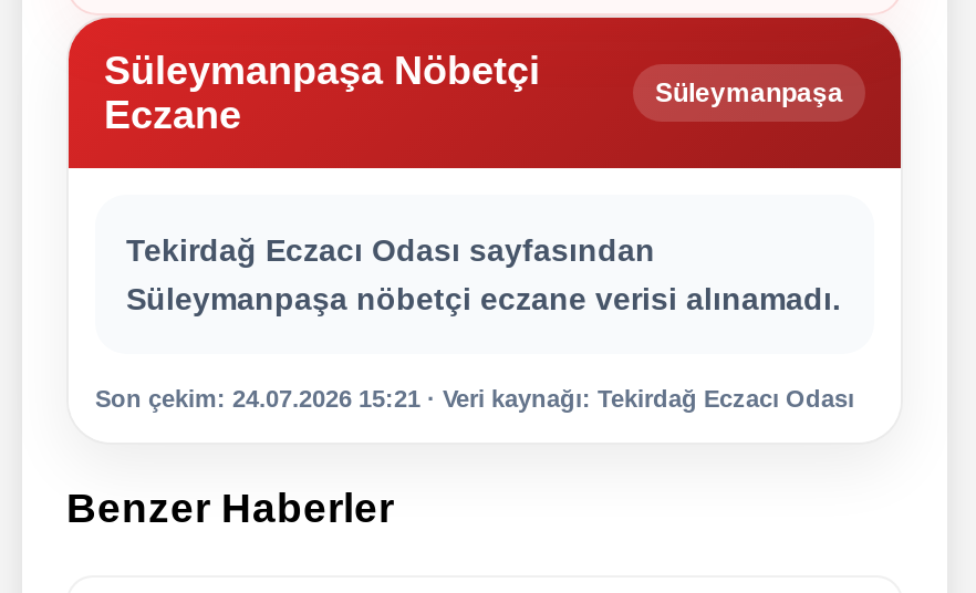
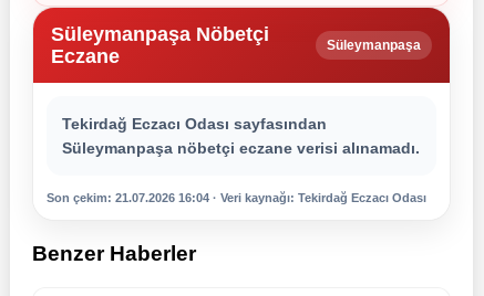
[95,384,854,410] Son çekim: 24.07.2026 15:21 · Veri kaynağı: Tekirdağ Eczacı Odası -> [47,192,426,205] Son çekim: 21.07.2026 16:04 · Veri kaynağı: Tekirdağ Eczacı Odası

